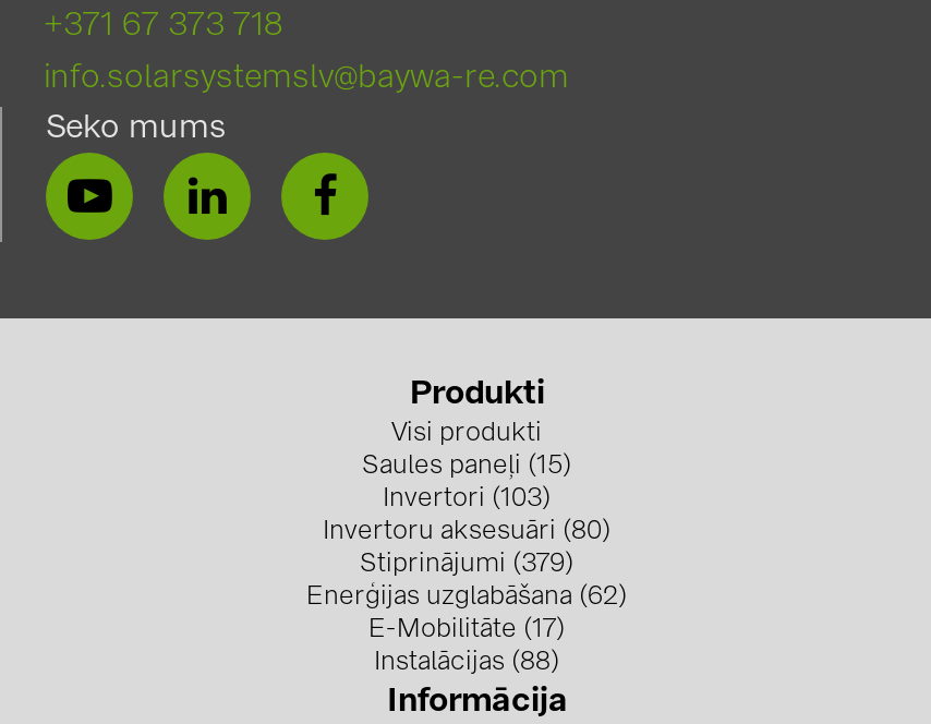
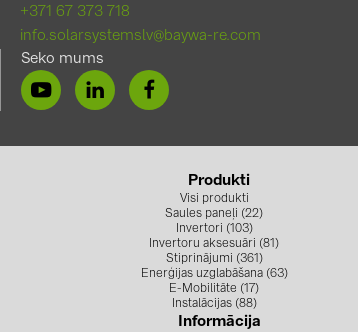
[362,453,571,480] Saules paneļi (15) -> [165,208,263,220] Saules paneļi (22)
[323,519,610,545] Invertoru aksesuāri (80) -> [149,238,279,250] Invertoru aksesuāri (81)
[360,552,573,578] Stiprinājumi (379) -> [165,253,262,265] Stiprinājumi (361)
[306,584,627,610] Enerģijas uzglabāšana (62) -> [140,268,287,280] Enerģijas uzglabāšana (63)

